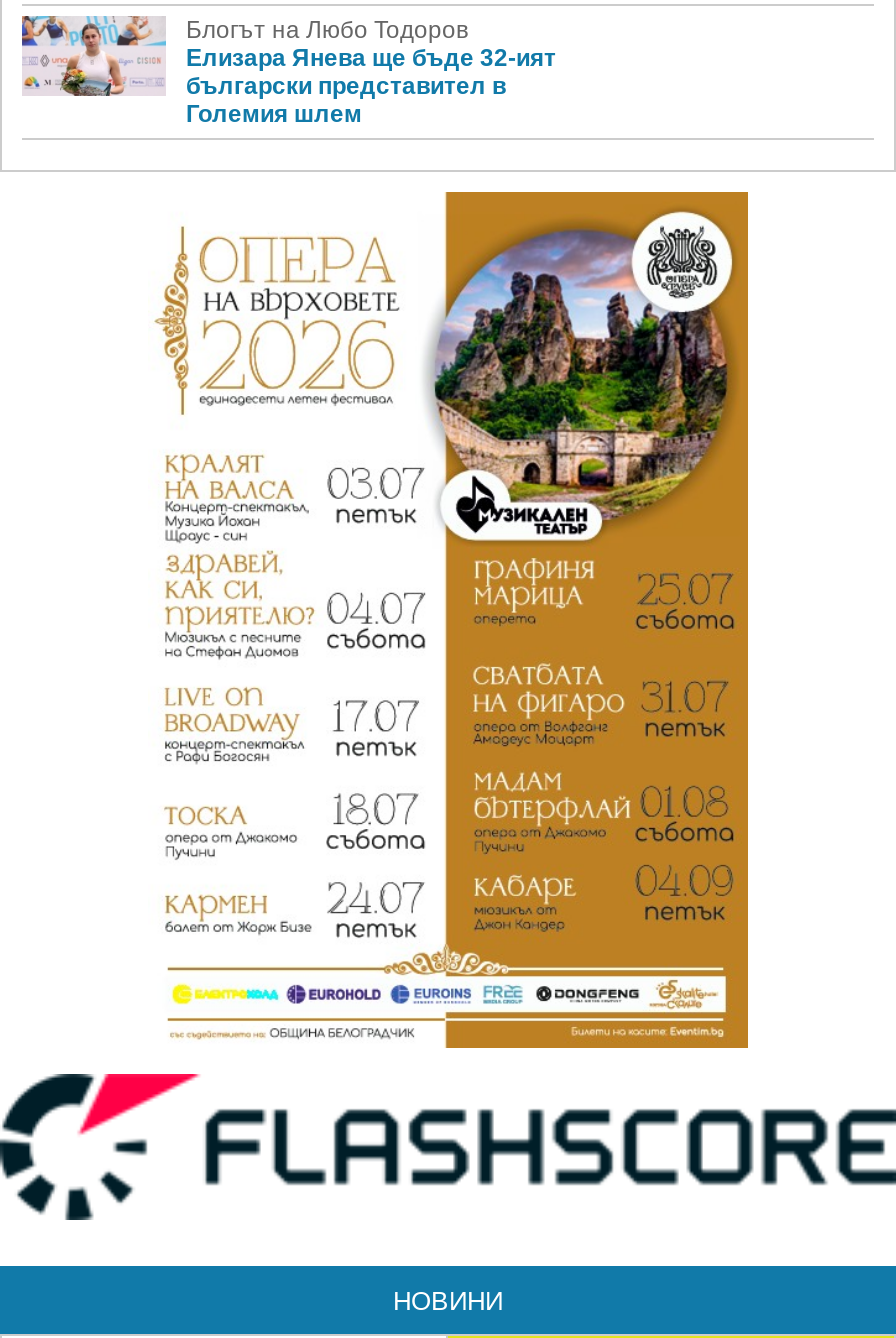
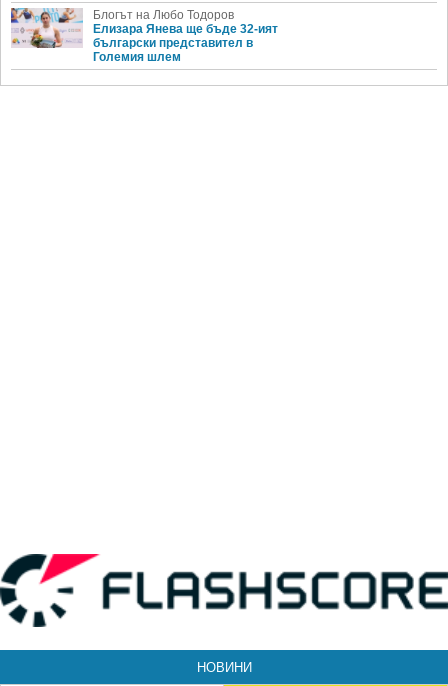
[154,190,750,1050] [image] -> none

